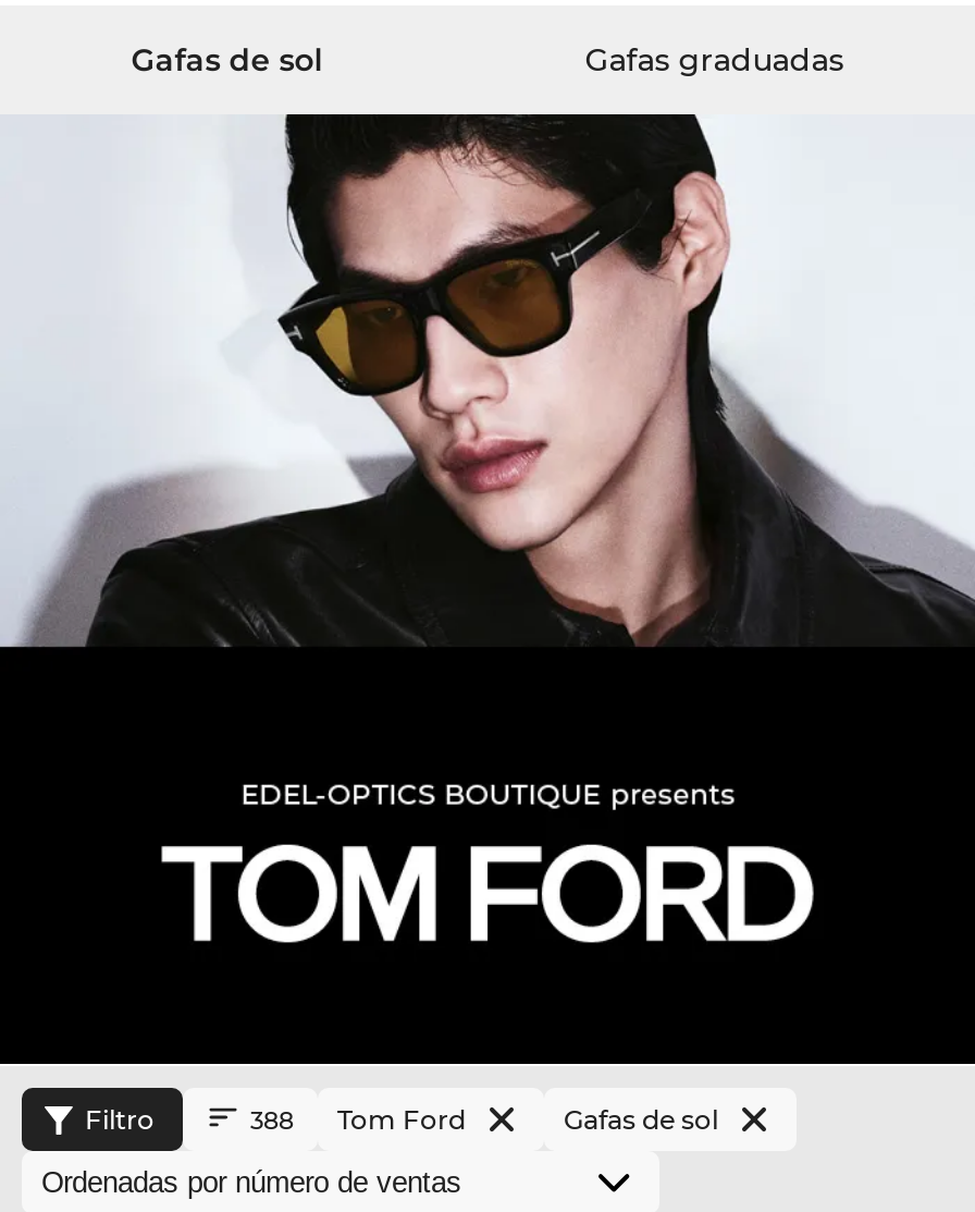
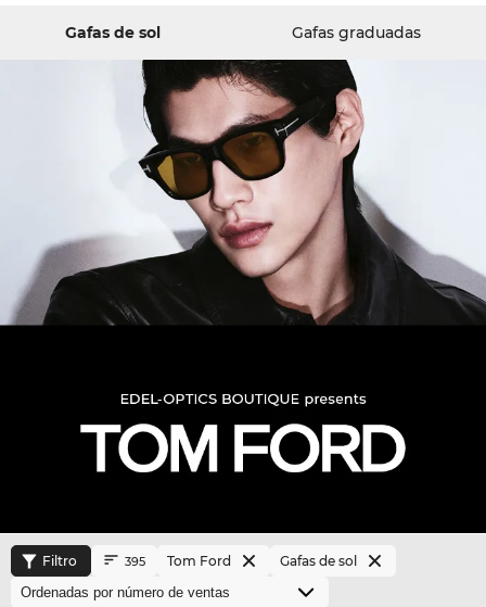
[250,1103,466,1136] 388 Tom Ford -> [125,553,231,569] 395 Tom Ford

